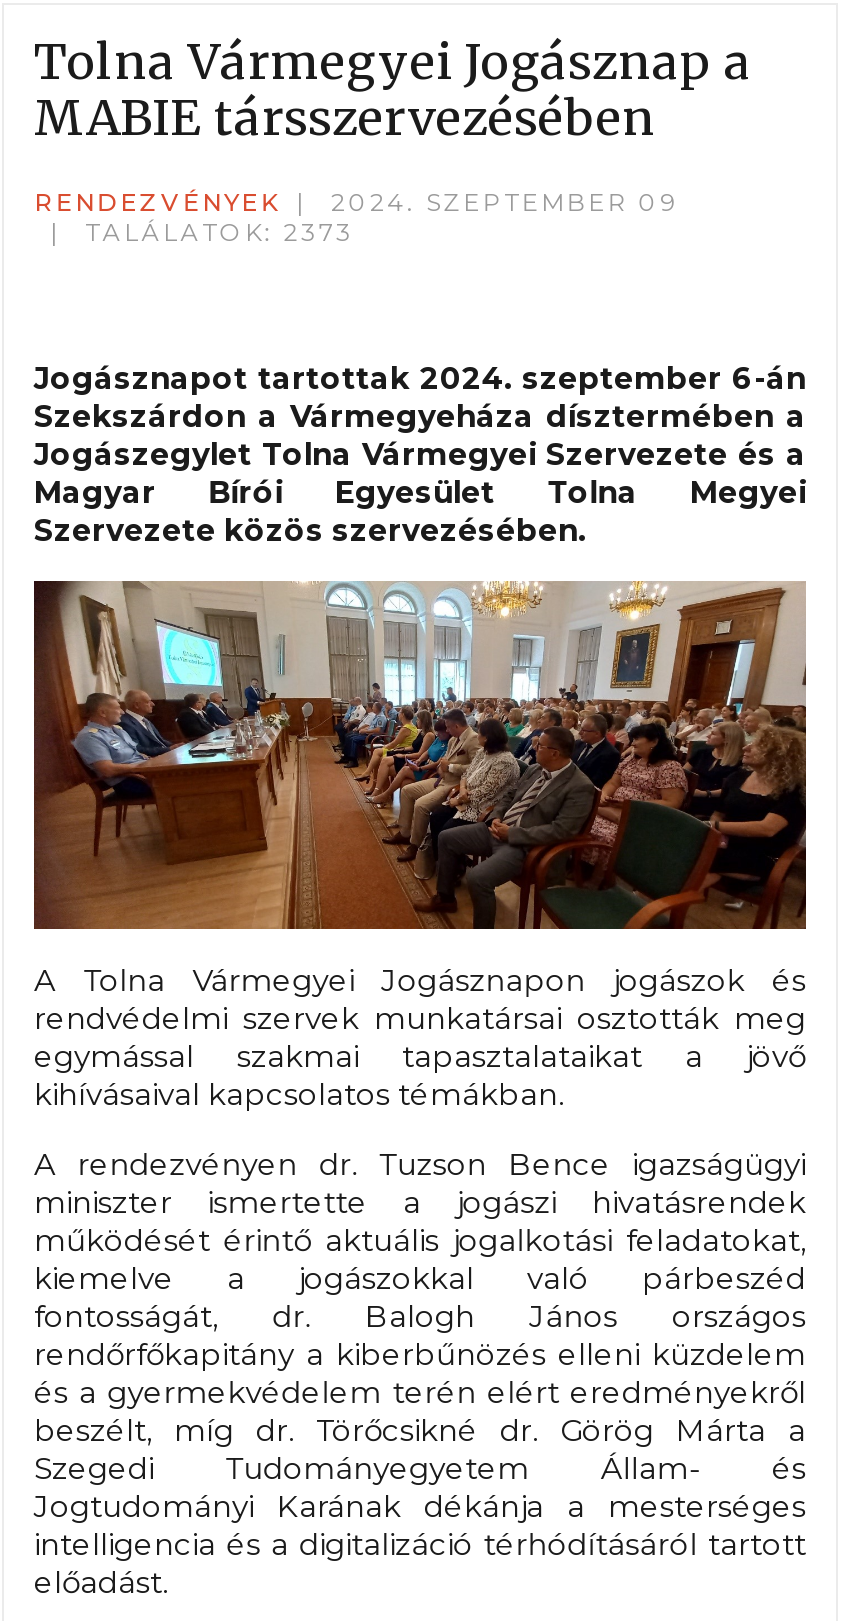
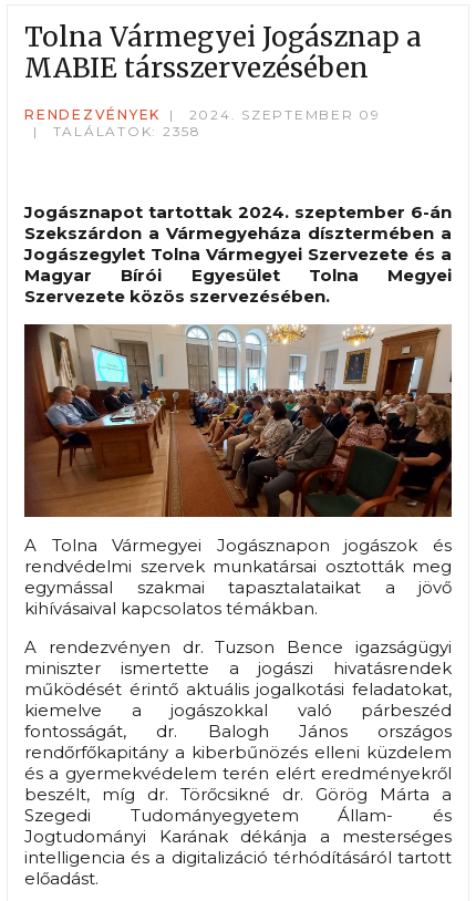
[85,217,354,247] TALÁLATOK: 2373 -> [53,123,201,139] TALÁLATOK: 2358

